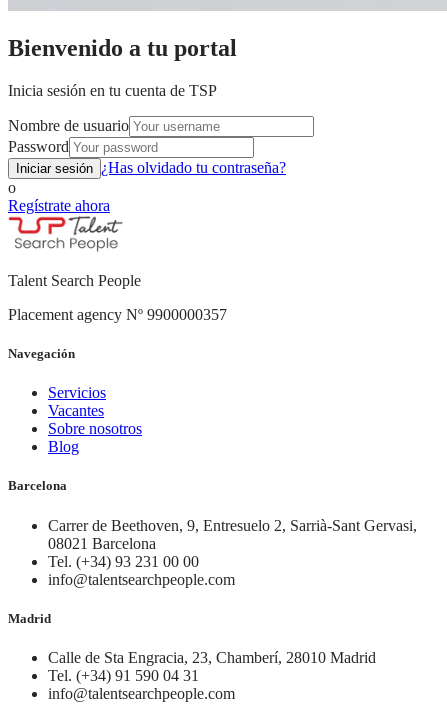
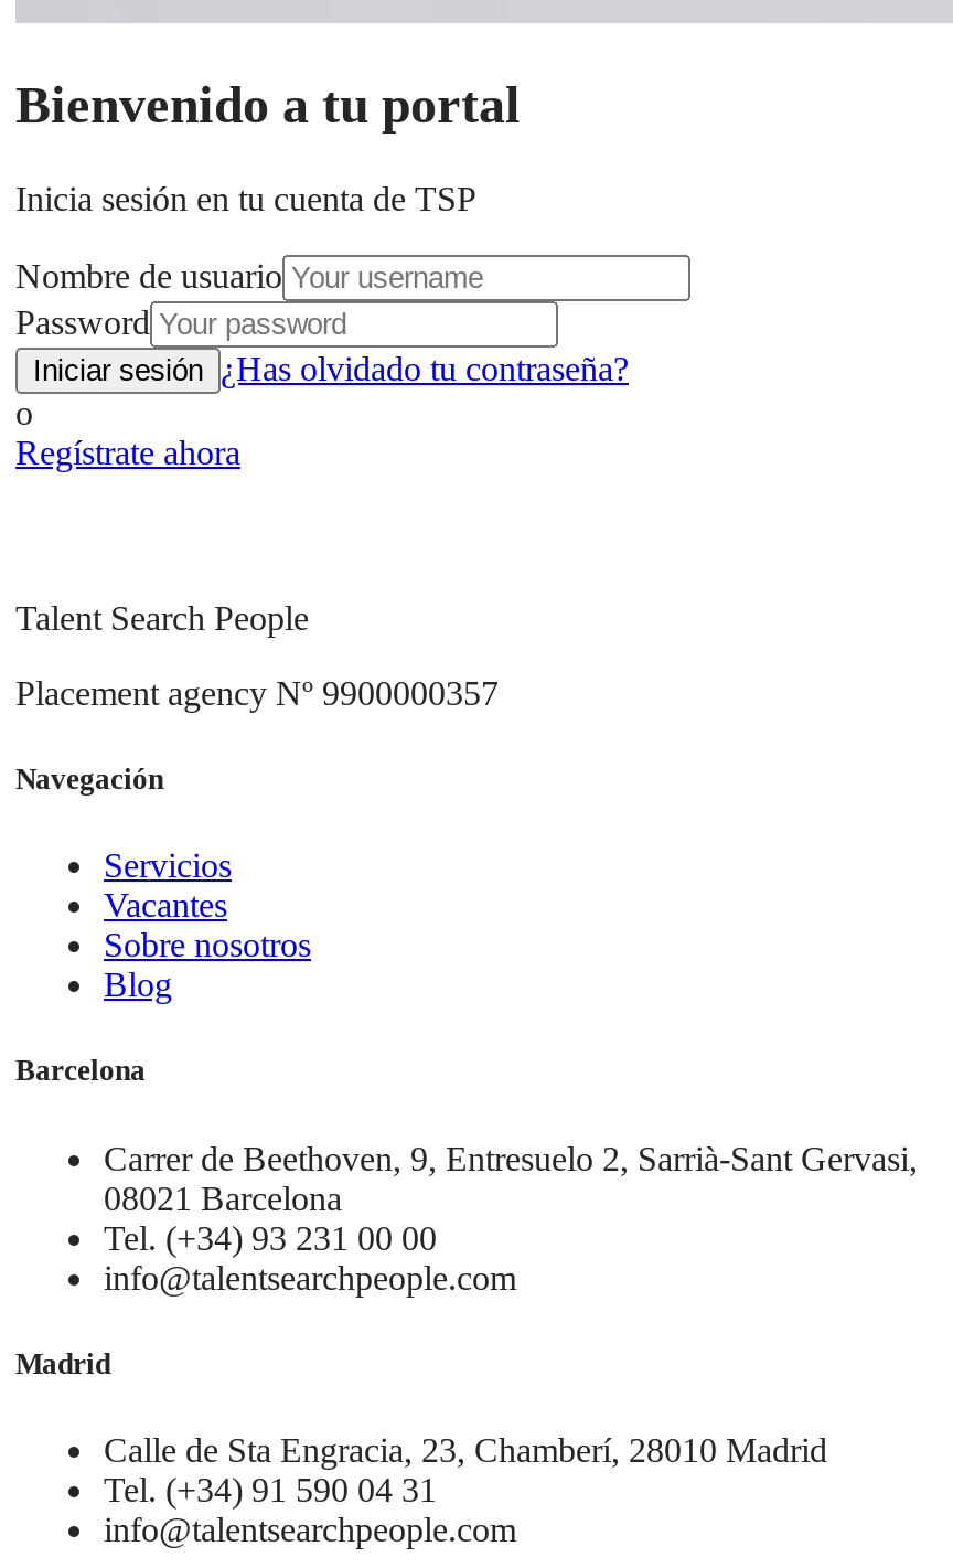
[8,216,123,252] [image] -> none

